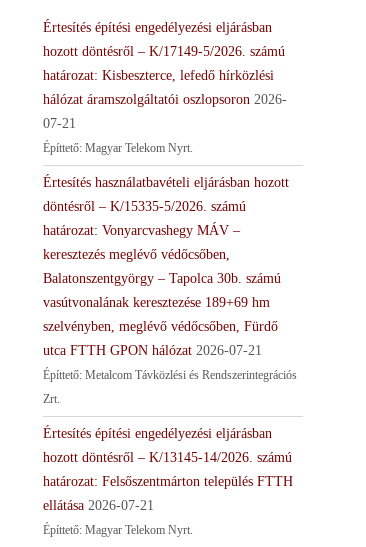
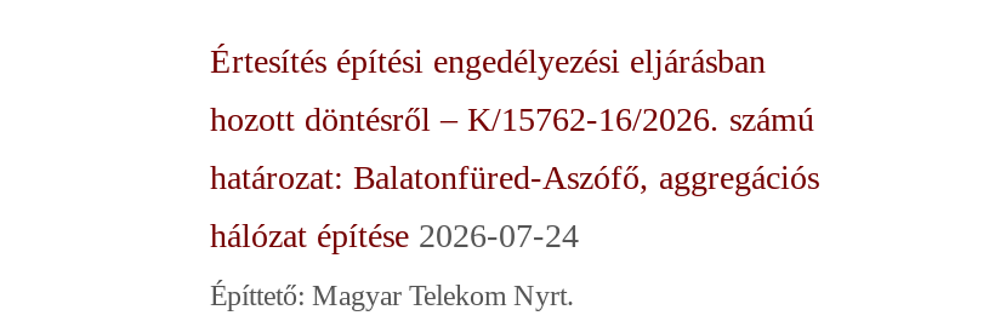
[43,44,297,513] hozott döntésről – K/17149-5/2026. számú | határozat: Kisbeszterce, lefedő hírközlési | hálózat áramszolgáltatói oszlopsoron 2026- | 07-21 | Építtető: Magyar Telekom Nyrt. | Értesítés használatbavételi eljárásban hozott | döntésről – K/15335-5/2026. számú | határozat: Vonyarcvashegy MÁV – | keresztezés meglévő védőcsőben, | Balatonszentgyörgy – Tapolca 30b. számú | vasútvonalának keresztezése 189+69 hm | szelvényben, meglévő védőcsőben, Fürdő | utca FTTH GPON hálózat 2026-07-21 | Építtető: Metalcom Távközlési és Rendszerintegrációs | Zrt. | Értesítés építési engedélyezési eljárásban | hozott döntésről – K/13145-14/2026. számú | határozat: Felsőszentmárton település FTTH | ellátása 2026-07-21 -> [210,102,819,255] hozott döntésről – K/15762-16/2026. számú | határozat: Balatonfüred-Aszófő, aggregációs | hálózat építése 2026-07-24

